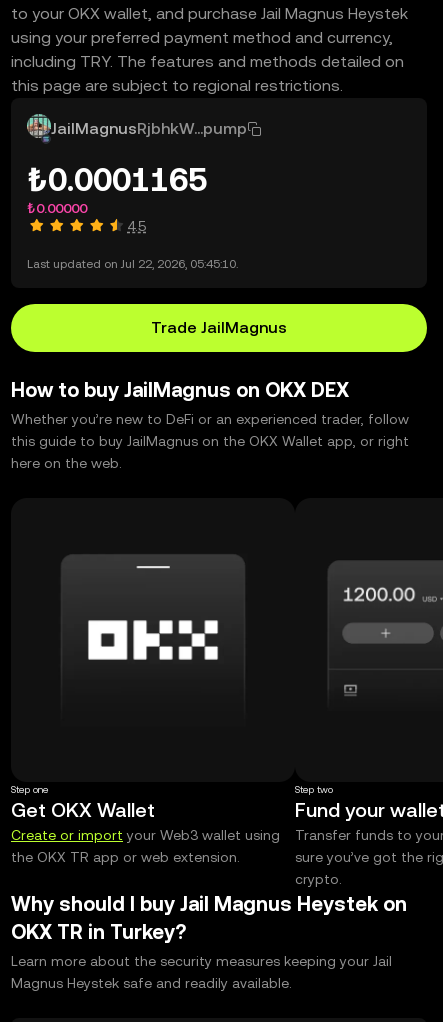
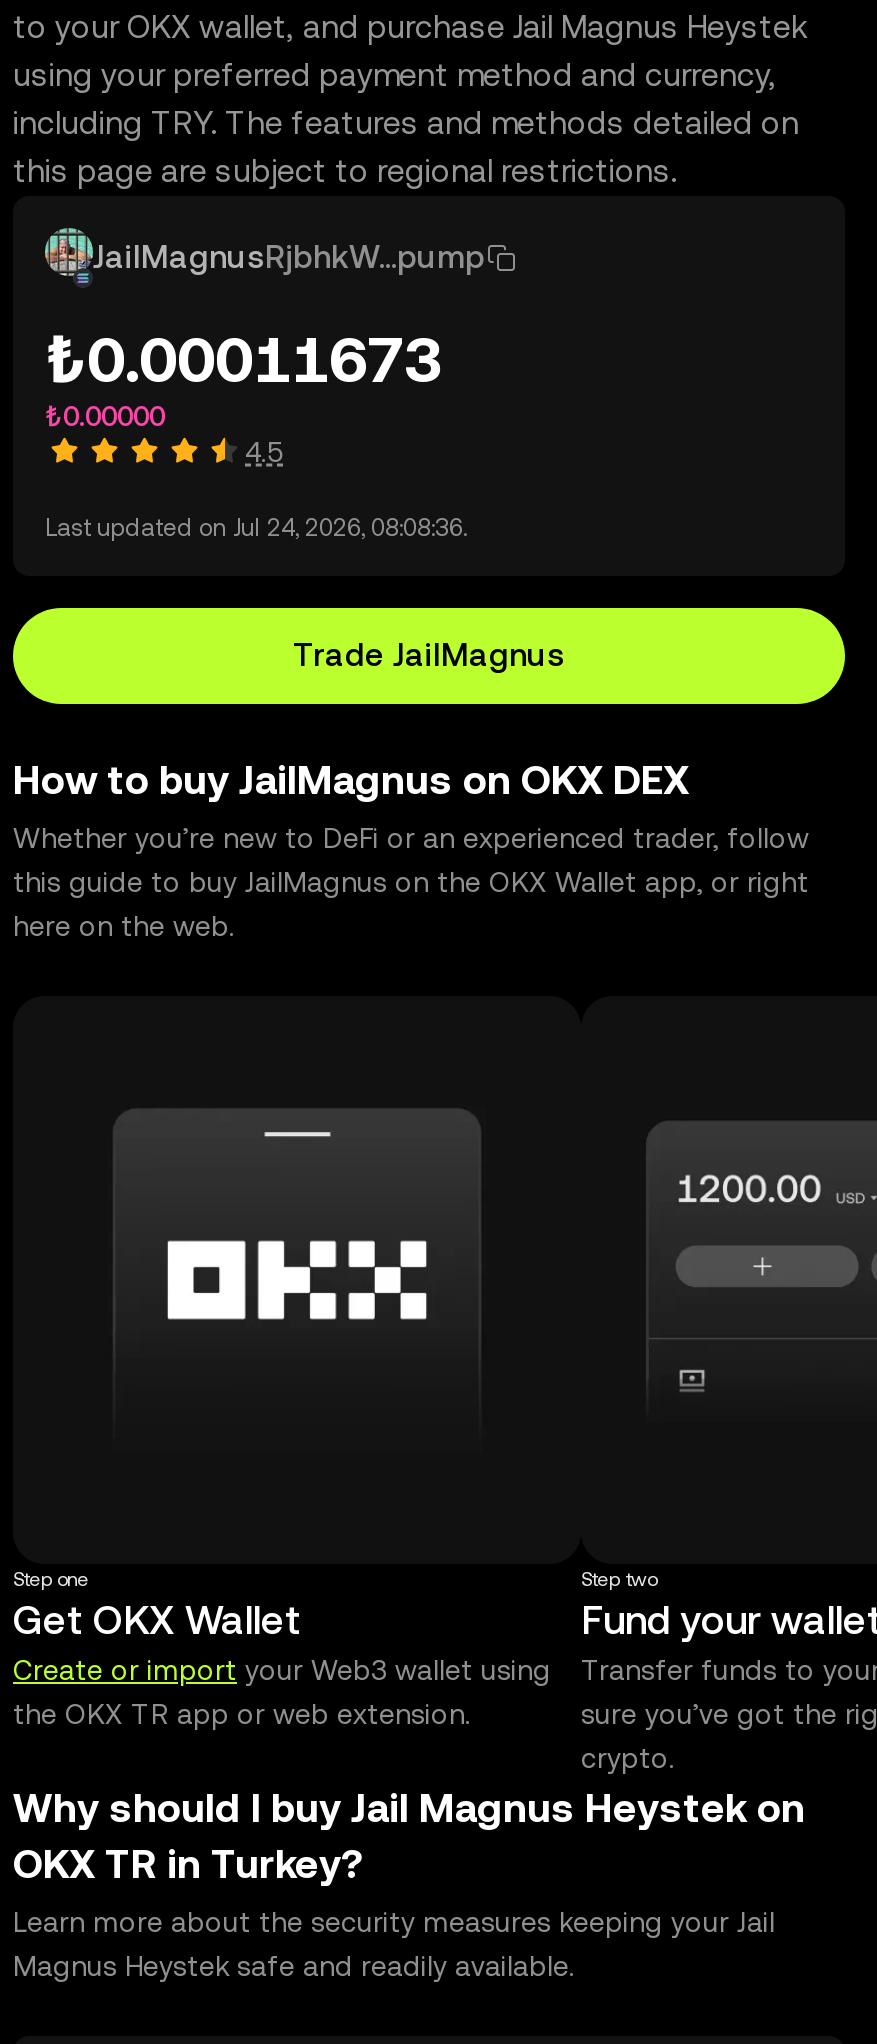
[27,161,207,198] ₺0.0001165 -> [45,322,443,396] ₺0.00011673
[27,257,238,271] Last updated on Jul 22, 2026, 05:45:10. -> [45,514,467,542] Last updated on Jul 24, 2026, 08:08:36.

